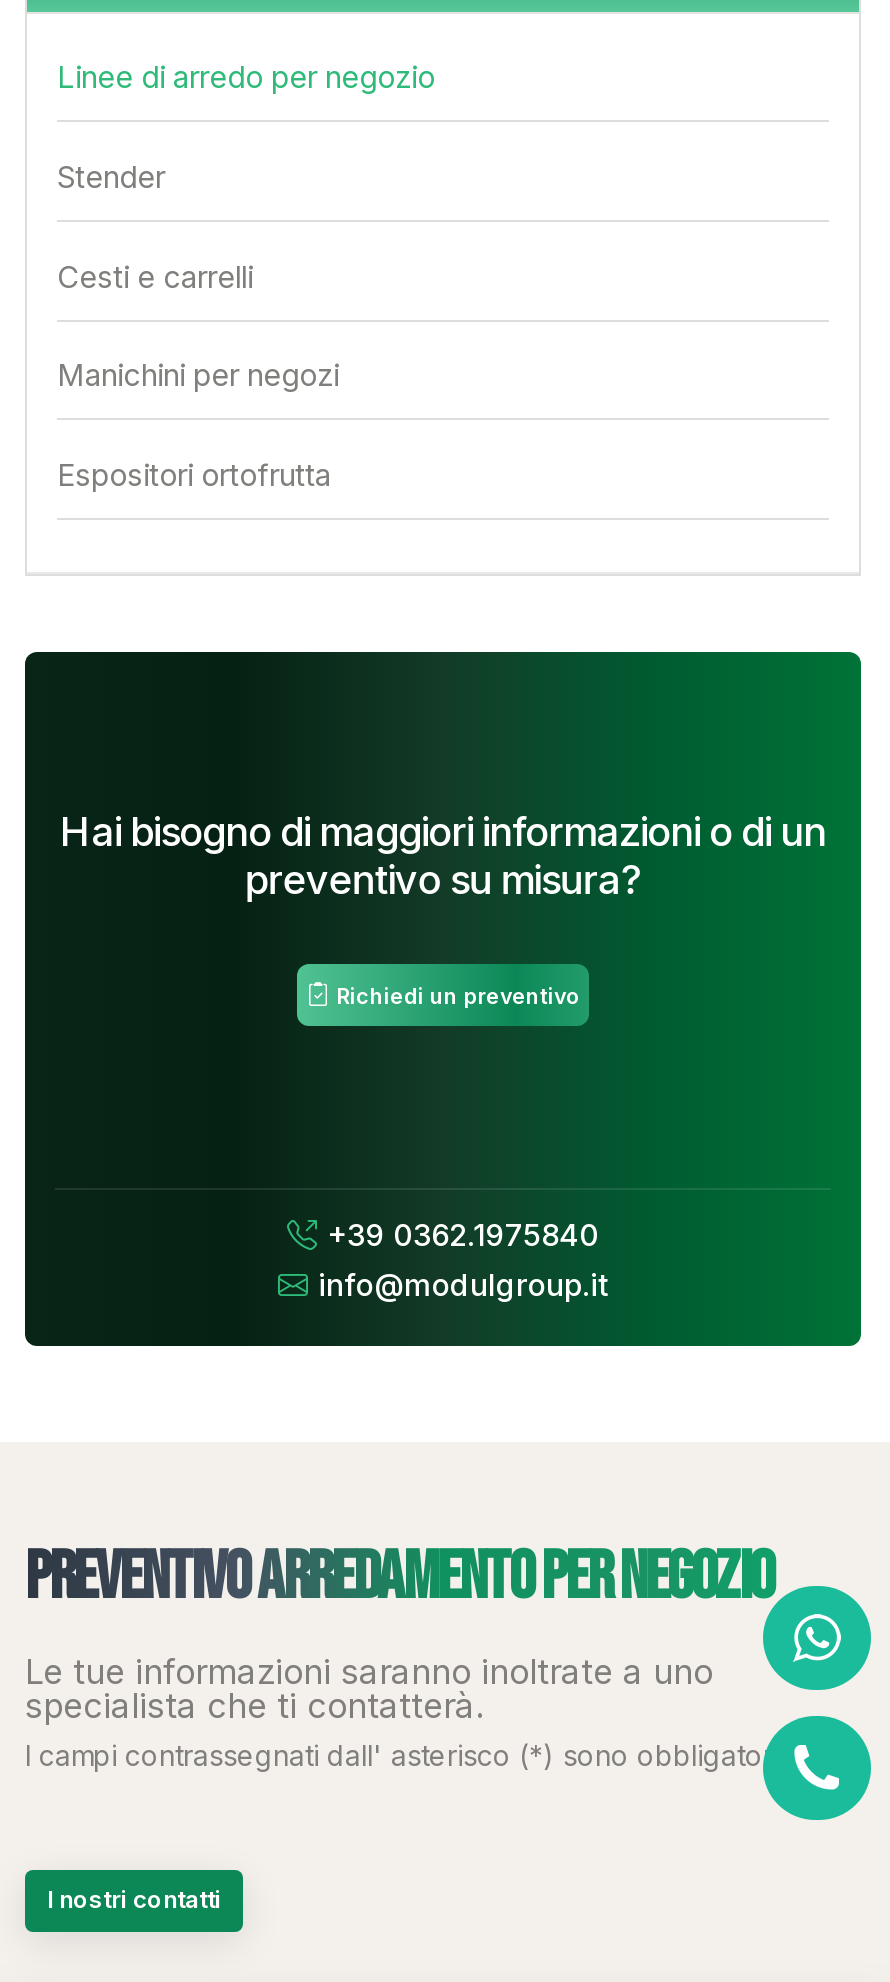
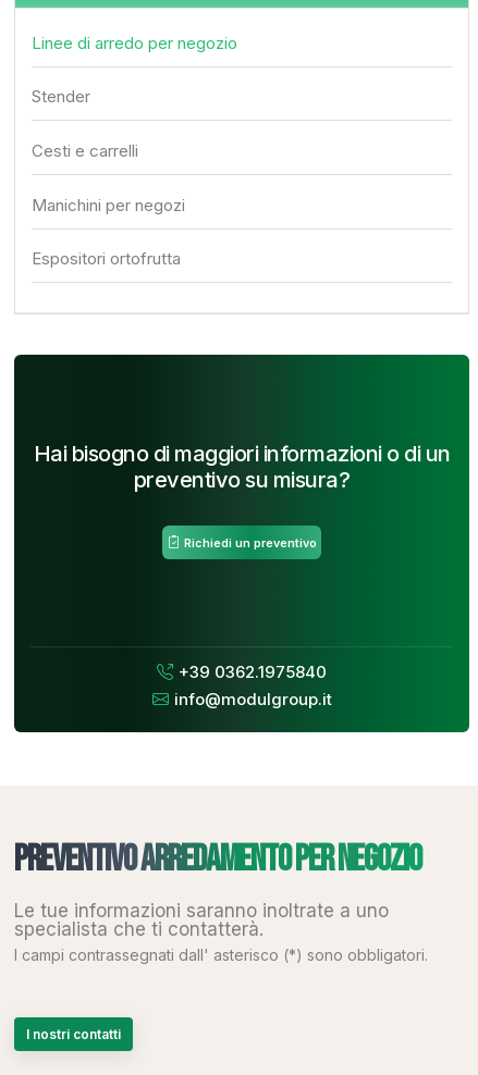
[761,1583,873,1693] [image] -> none
[761,1713,873,1823] [image] -> none

